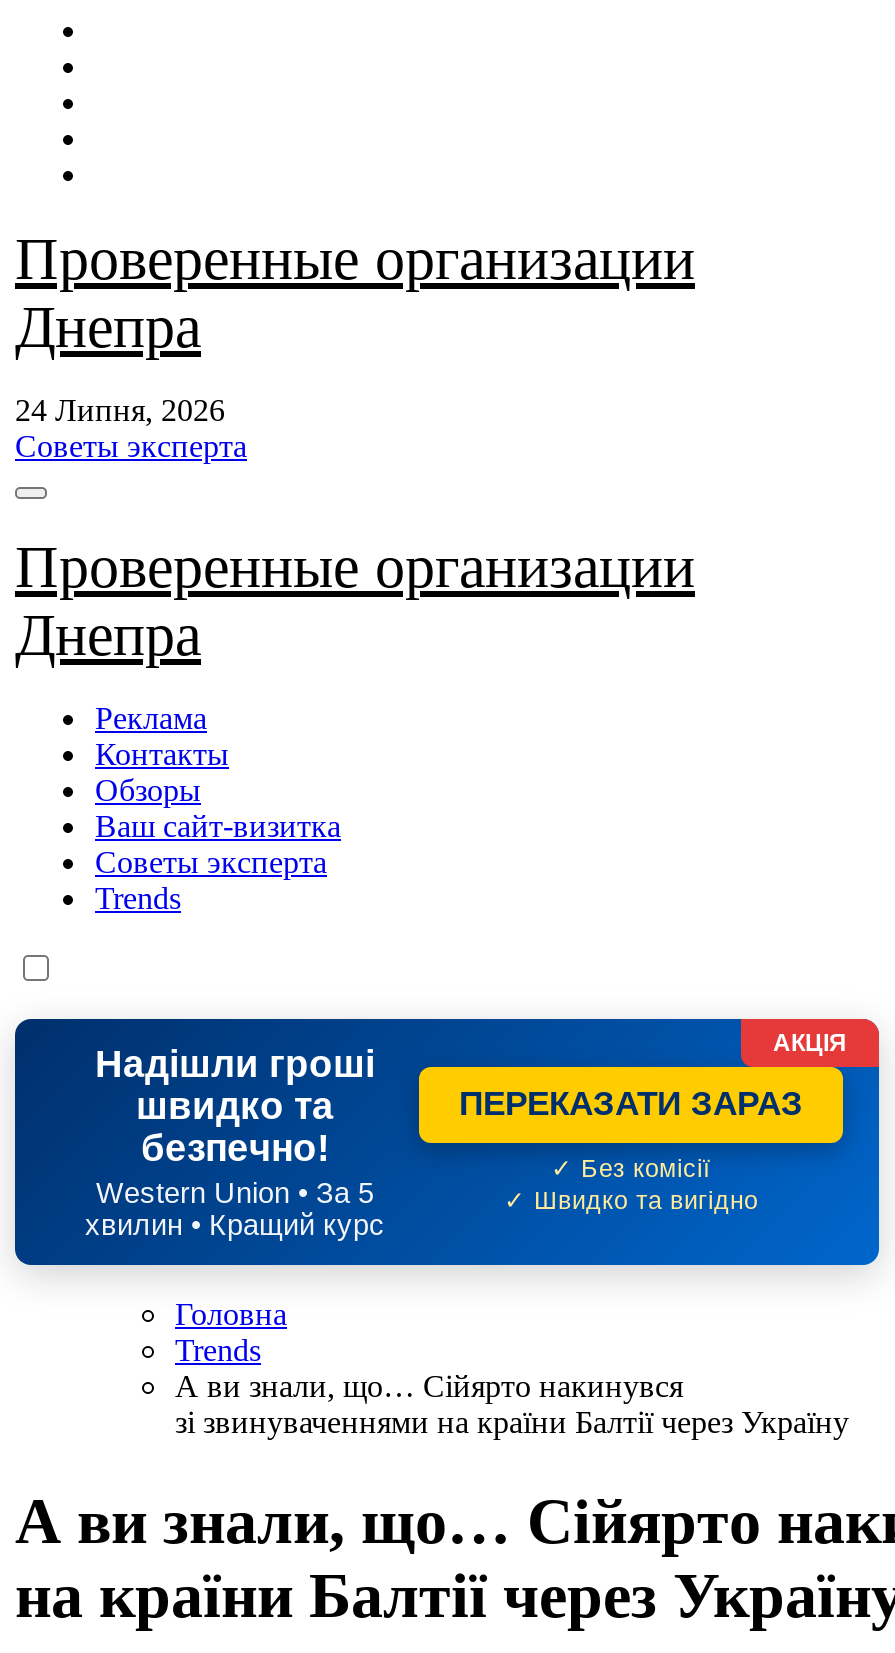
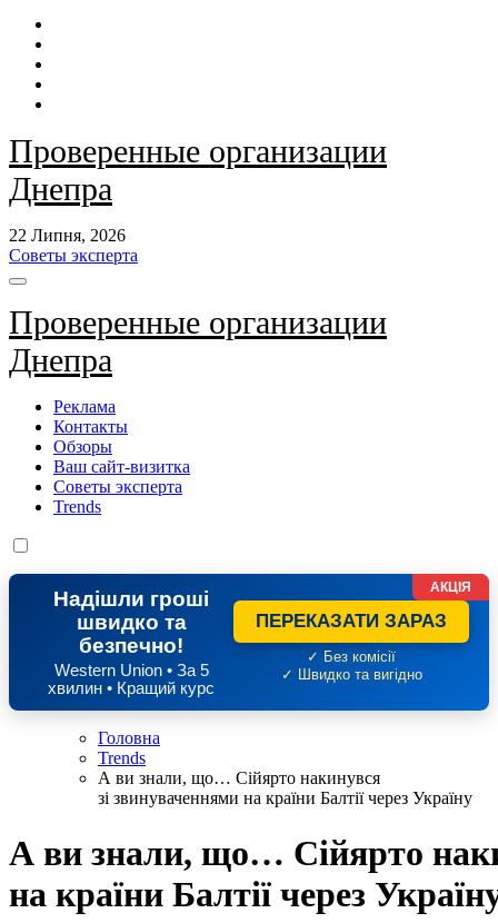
[15,393,225,427] 24 Липня, 2026 -> [9,226,126,245] 22 Липня, 2026

